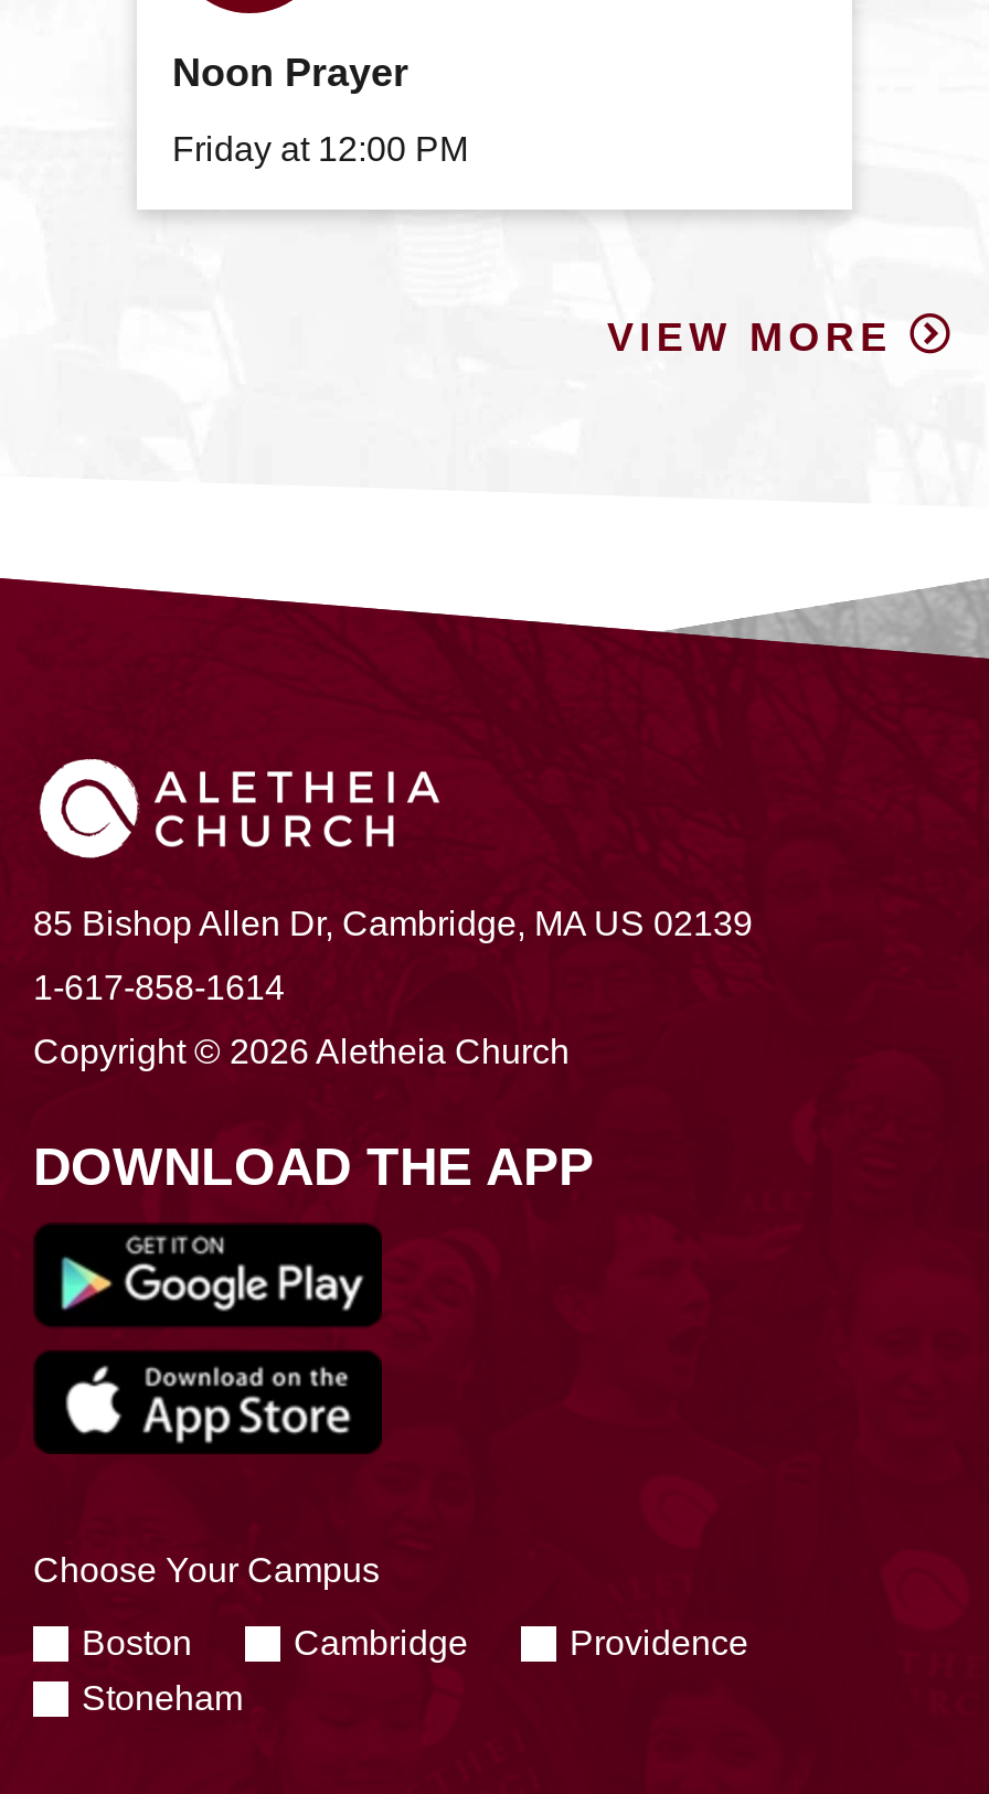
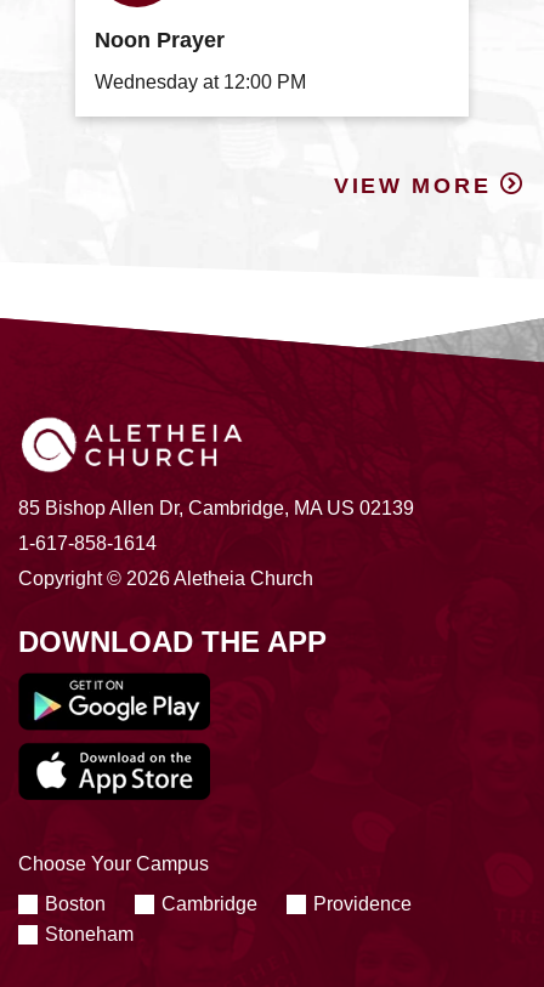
[172,130,468,168] Friday at 12:00 PM -> [95,72,306,92] Wednesday at 12:00 PM

